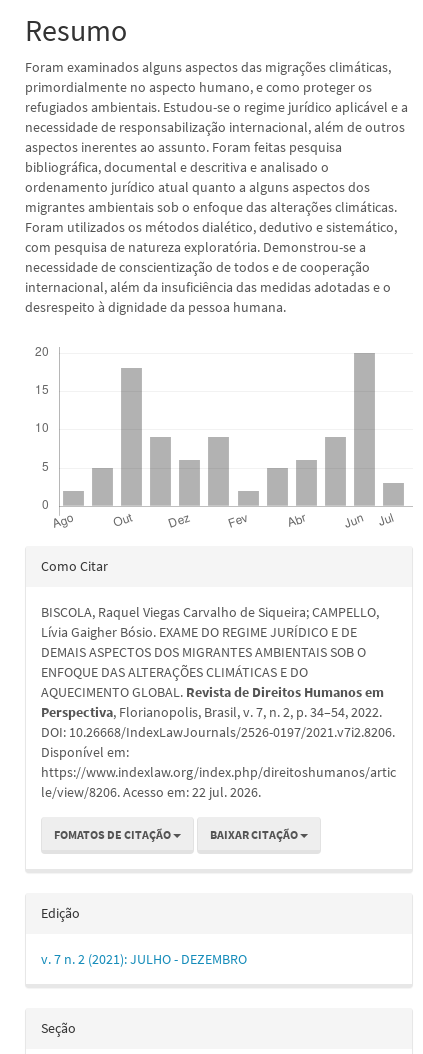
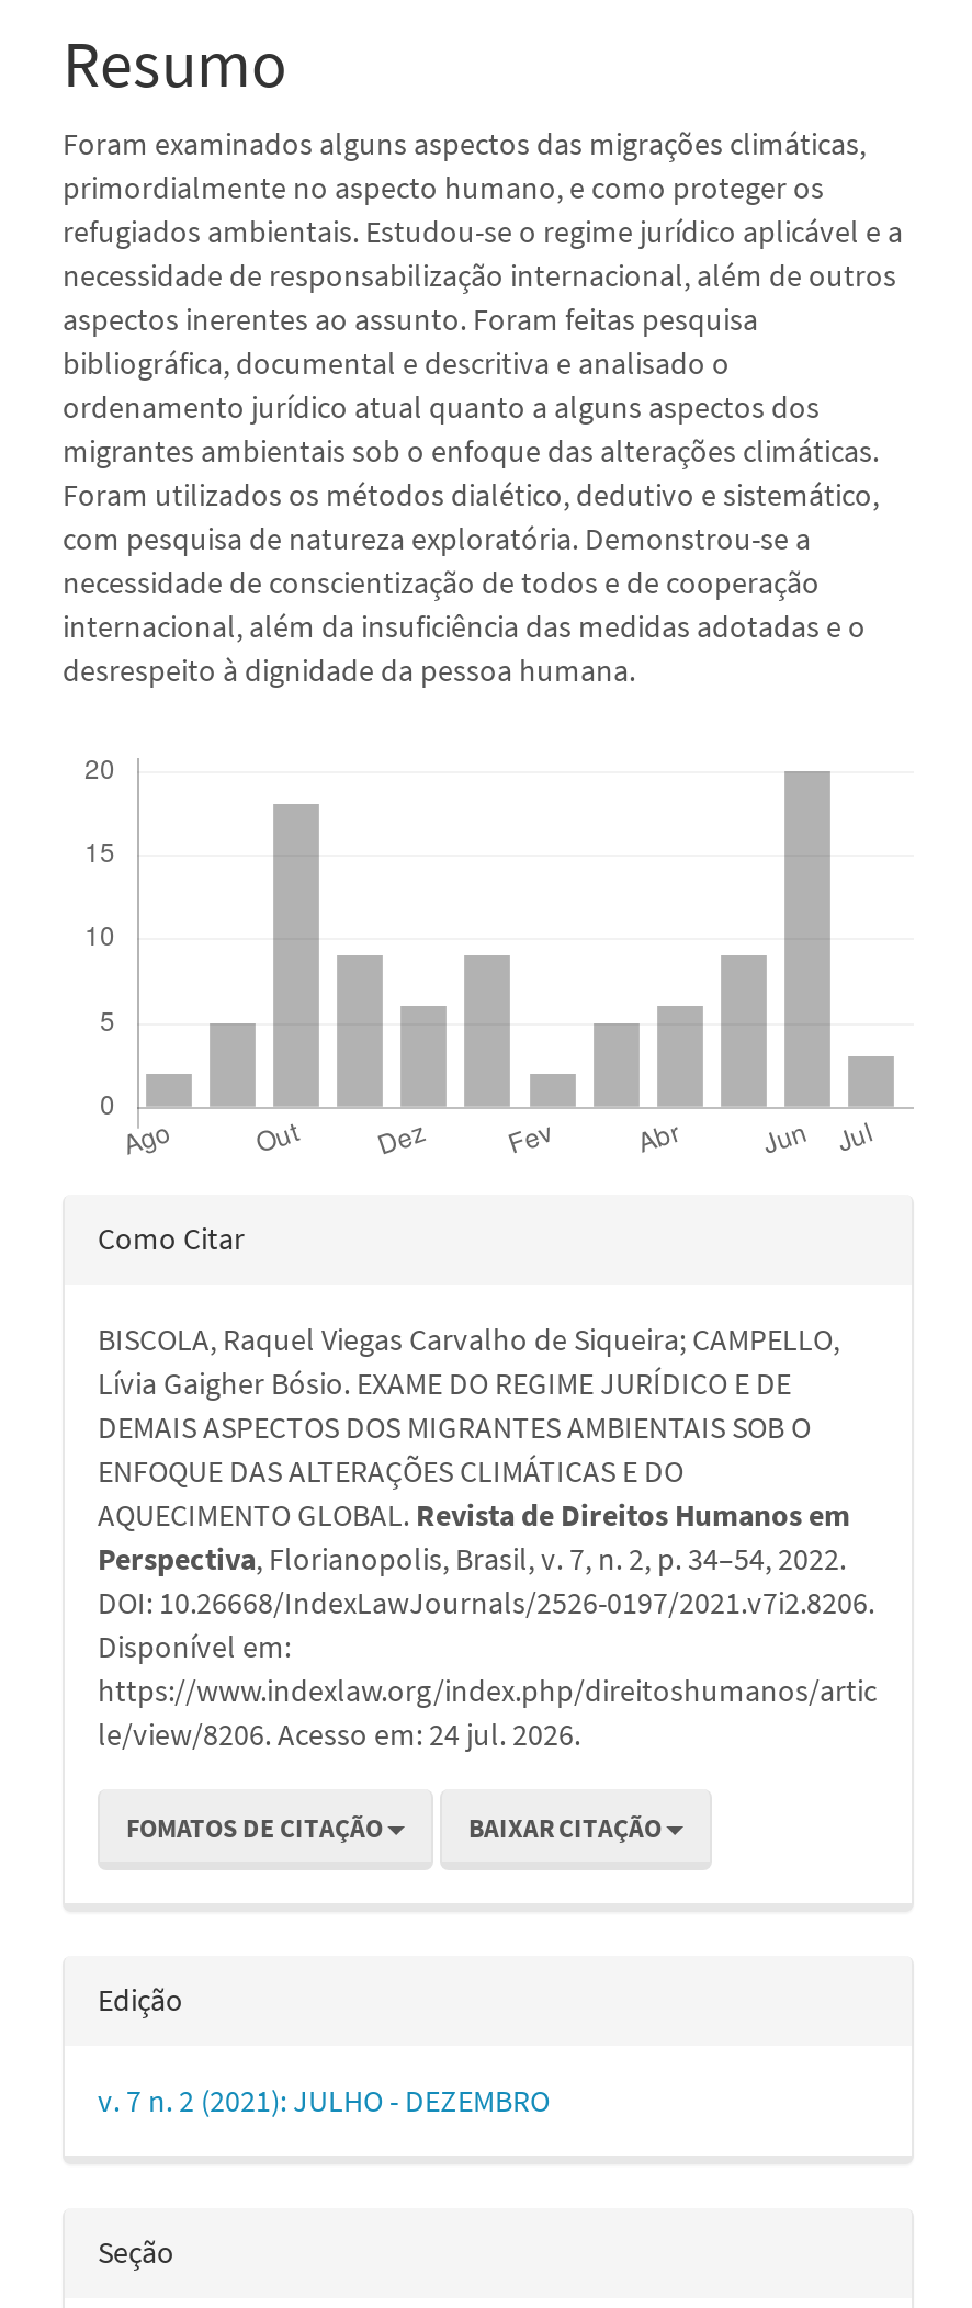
[41,782,261,800] le/view/8206. Acesso em: 22 jul. 2026. -> [98,1713,580,1753] le/view/8206. Acesso em: 24 jul. 2026.

